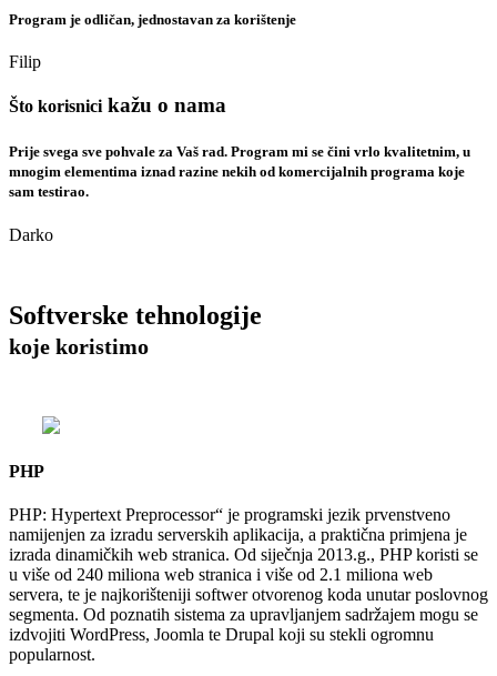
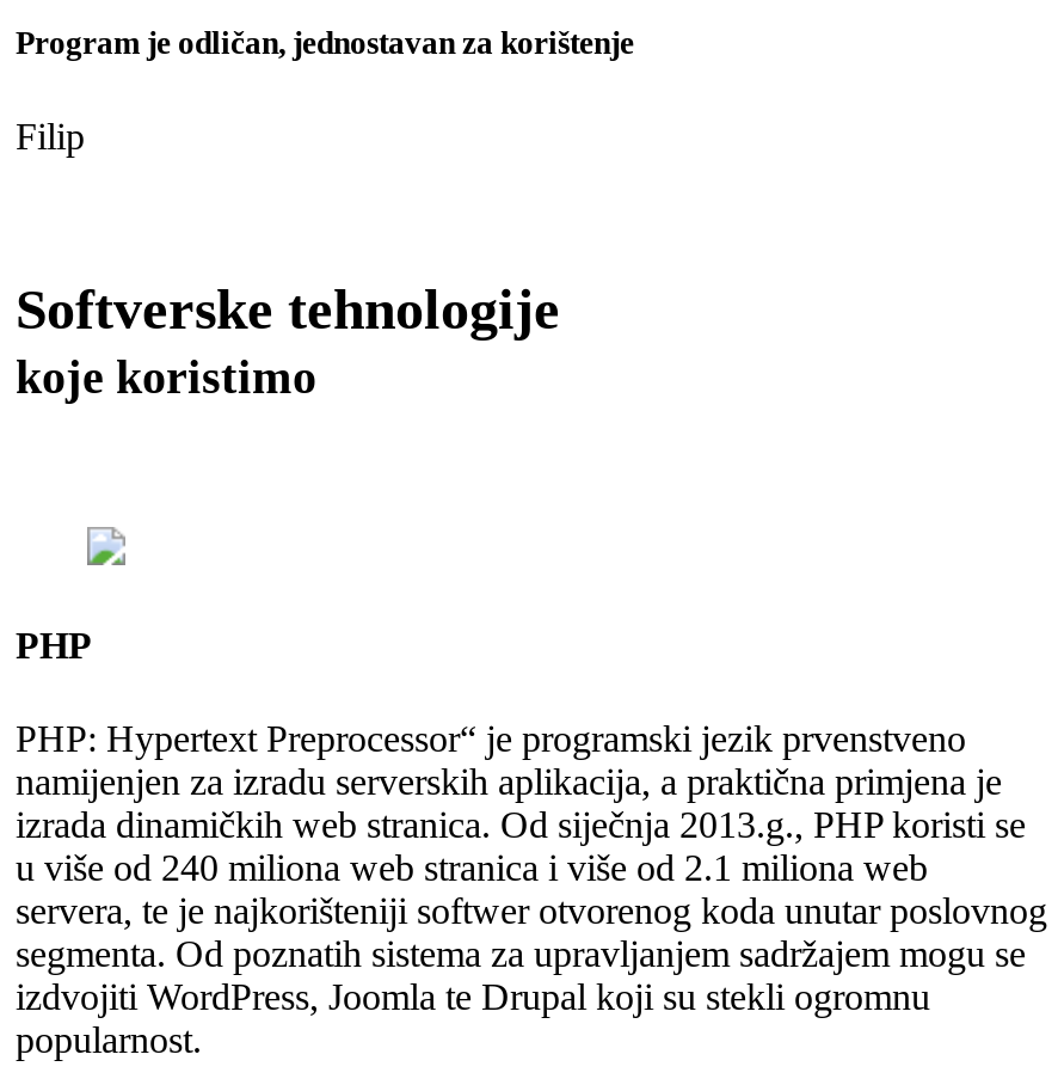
[9,93,470,244] Što korisnici kažu o nama | Prije svega sve pohvale za Vaš rad. Program mi se čini vrlo kvalitetnim, u | mnogim elementima iznad razine nekih od komercijalnih programa koje | sam testirao. | Darko -> none

